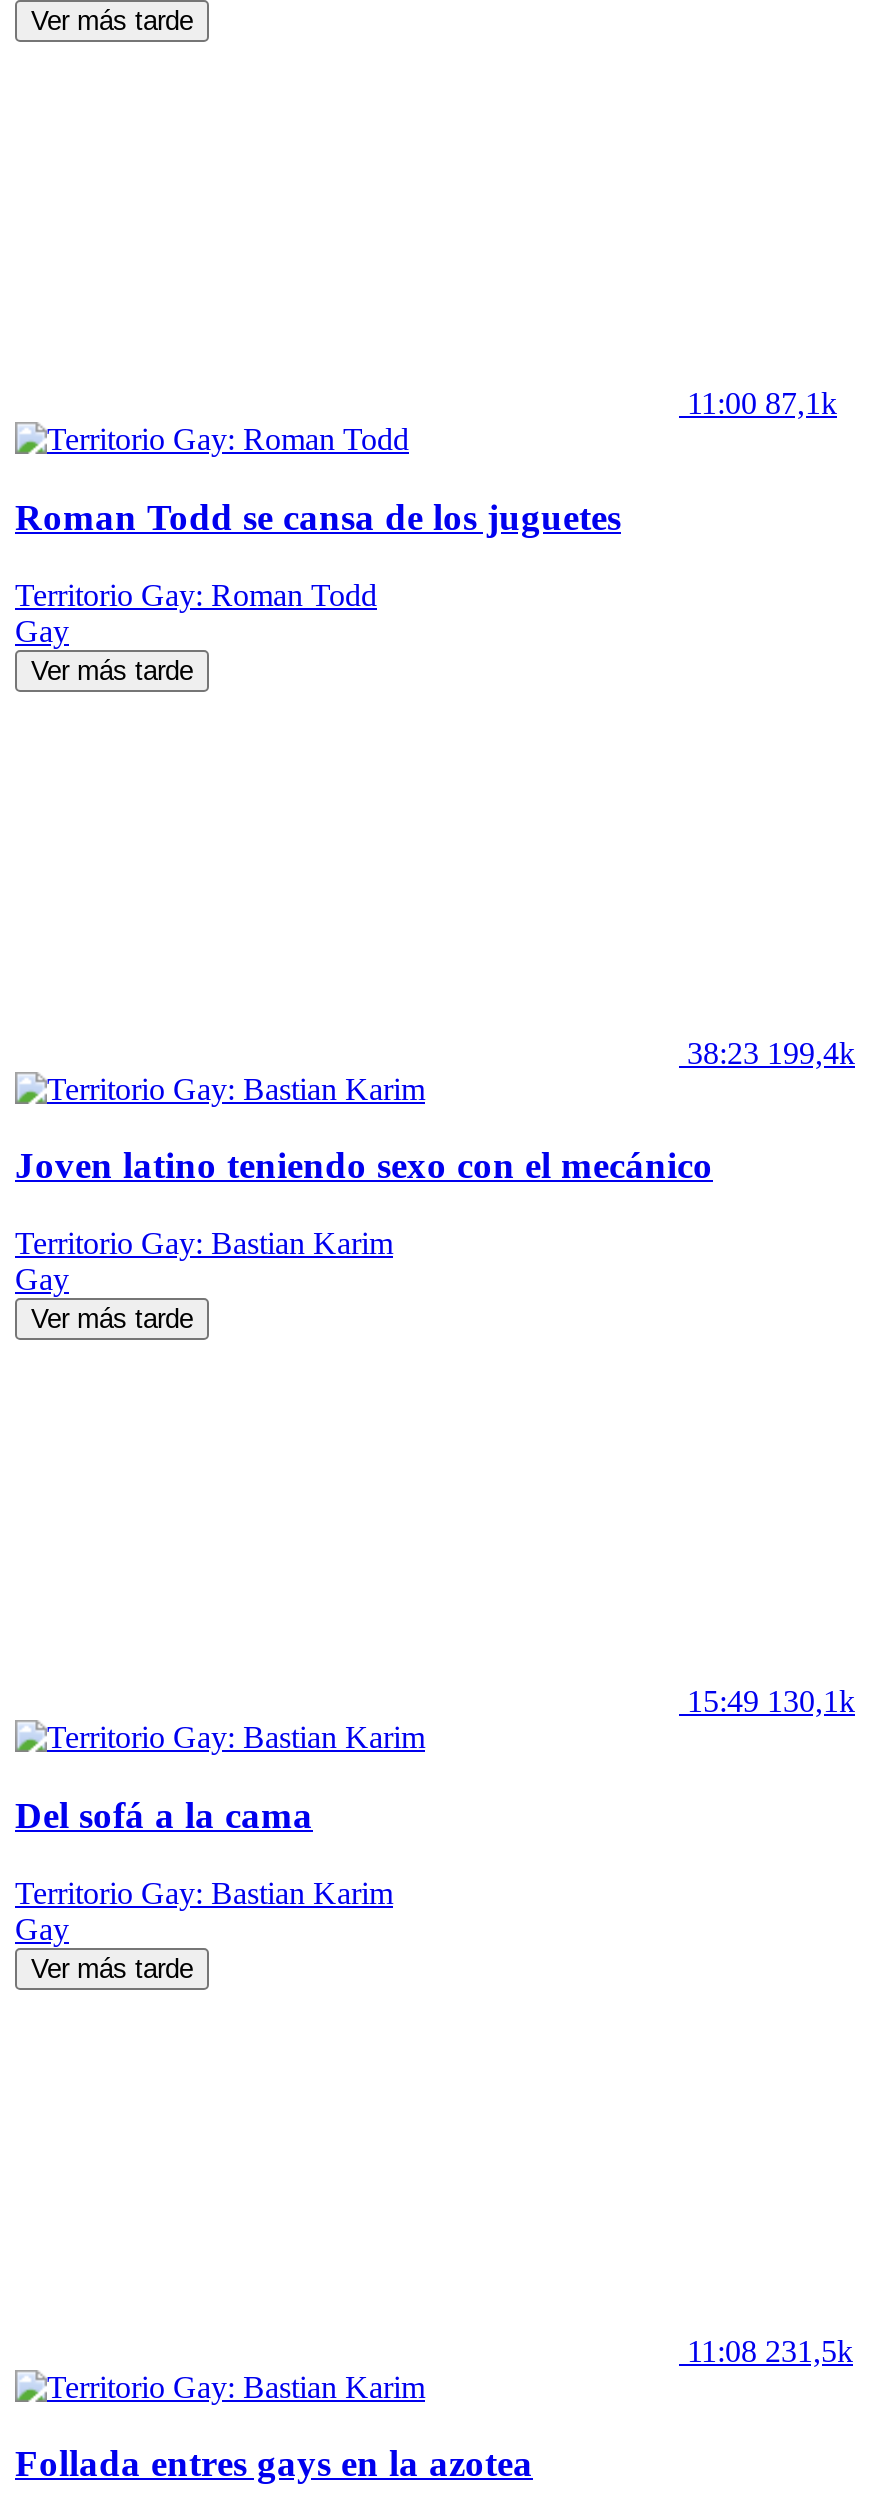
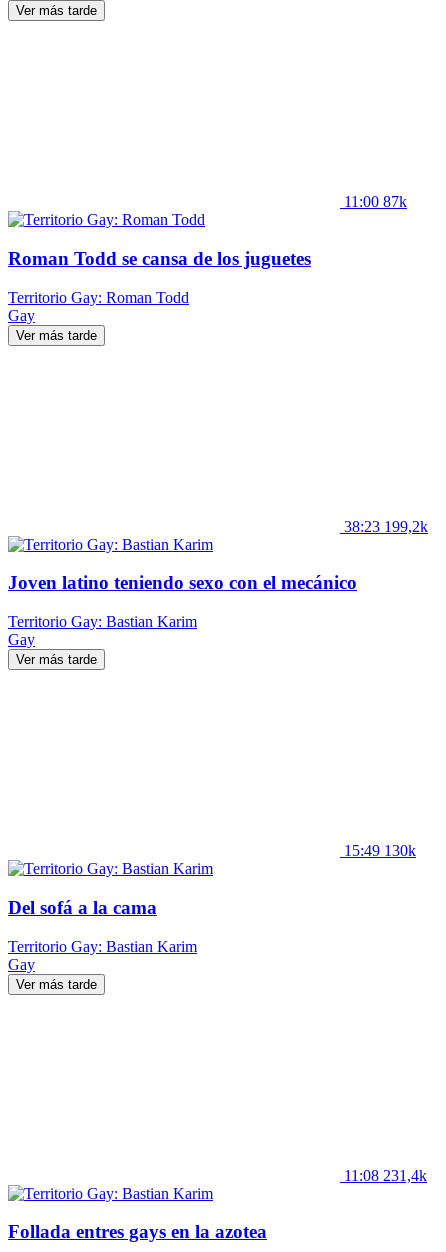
[687,387,837,421] 11:00 87,1k -> [344,193,407,210] 11:00 87k
[687,1036,855,1070] 38:23 199,4k -> [344,518,428,535] 38:23 199,2k
[687,1684,855,1718] 15:49 130,1k -> [344,842,416,859] 15:49 130k
[687,2333,853,2367] 11:08 231,5k -> [344,1167,427,1184] 11:08 231,4k

